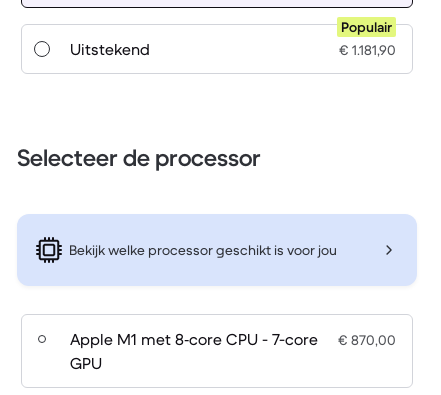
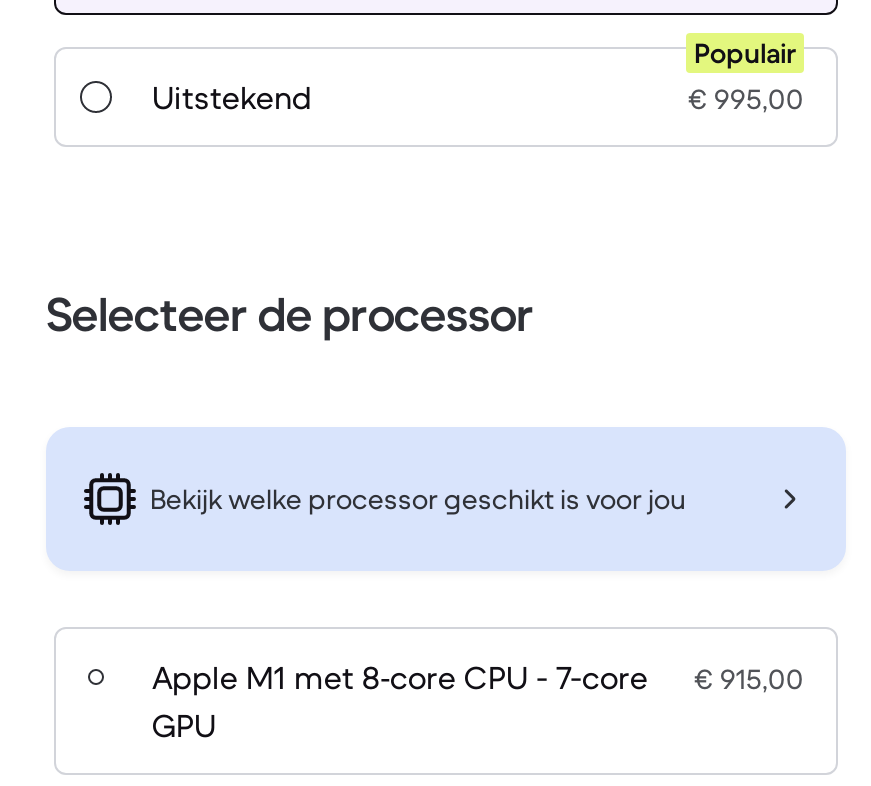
[339,41,396,59] € 1.181,90 -> [688,82,804,118] € 995,00
[70,329,396,349] Apple M1 met 8‑core CPU - 7-core € 870,00 -> [152,658,804,698] Apple M1 met 8‑core CPU - 7-core € 915,00

